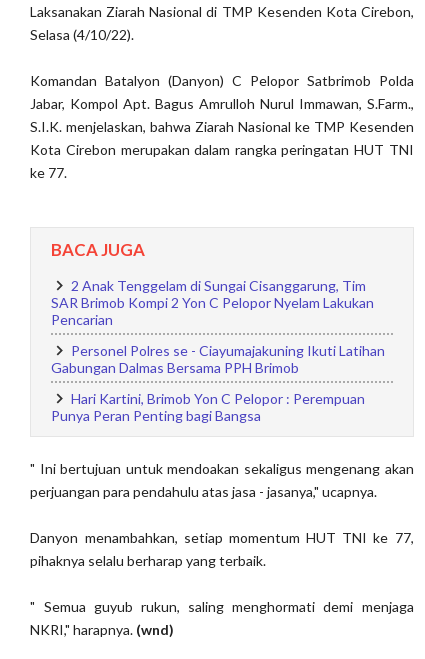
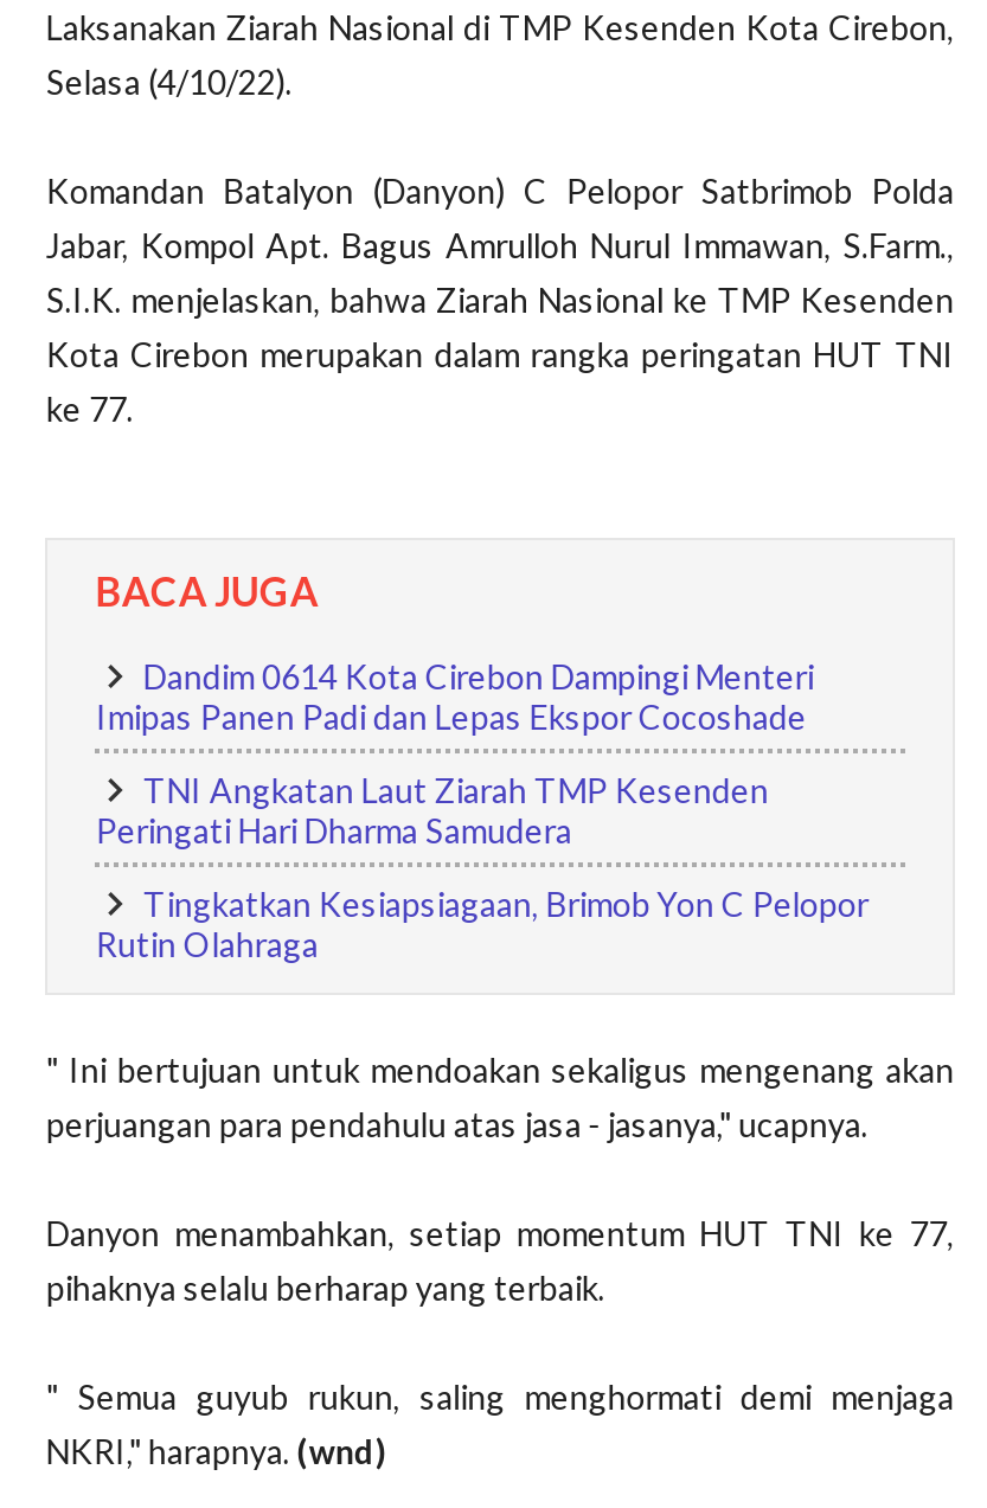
[51,277,374,328] 2 Anak Tenggelam di Sungai Cisanggarung, Tim | SAR Brimob Kompi 2 Yon C Pelopor Nyelam Lakukan | Pencarian -> [96,657,814,738] Dandim 0614 Kota Cirebon Dampingi Menteri | Imipas Panen Padi dan Lepas Ekspor Cocoshade
[51,342,385,376] Personel Polres se - Ciayumajakuning Ikuti Latihan | Gabungan Dalmas Bersama PPH Brimob -> [96,771,769,851] TNI Angkatan Laut Ziarah TMP Kesenden | Peringati Hari Dharma Samudera
[51,390,365,424] Hari Kartini, Brimob Yon C Pelopor : Perempuan | Punya Peran Penting bagi Bangsa -> [96,885,868,965] Tingkatkan Kesiapsiagaan, Brimob Yon C Pelopor | Rutin Olahraga

